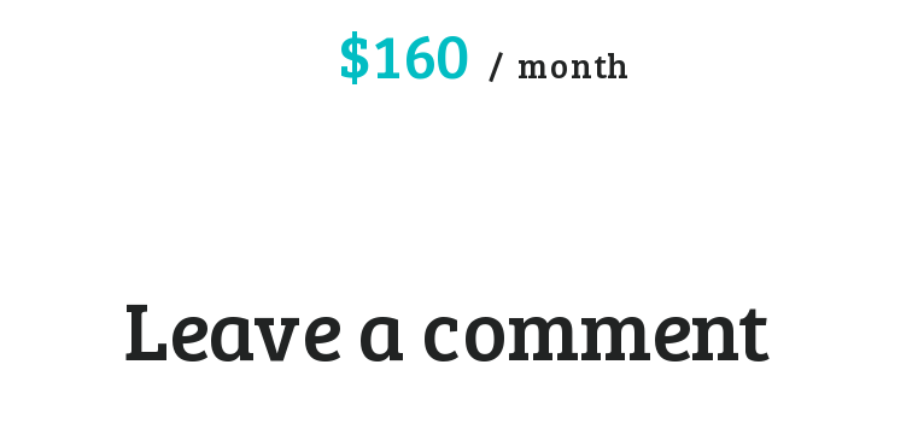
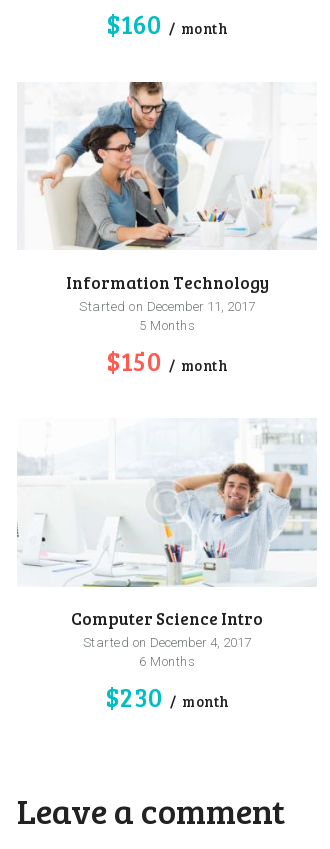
none -> [16,419,318,714] [image] | Computer Science Intro | Started on December 4, 2017 | 6 Months | $230 month
none -> [25,81,318,378] [image] | Information Technology | Started on December 11, 2017 | 5 Months | $150 month

